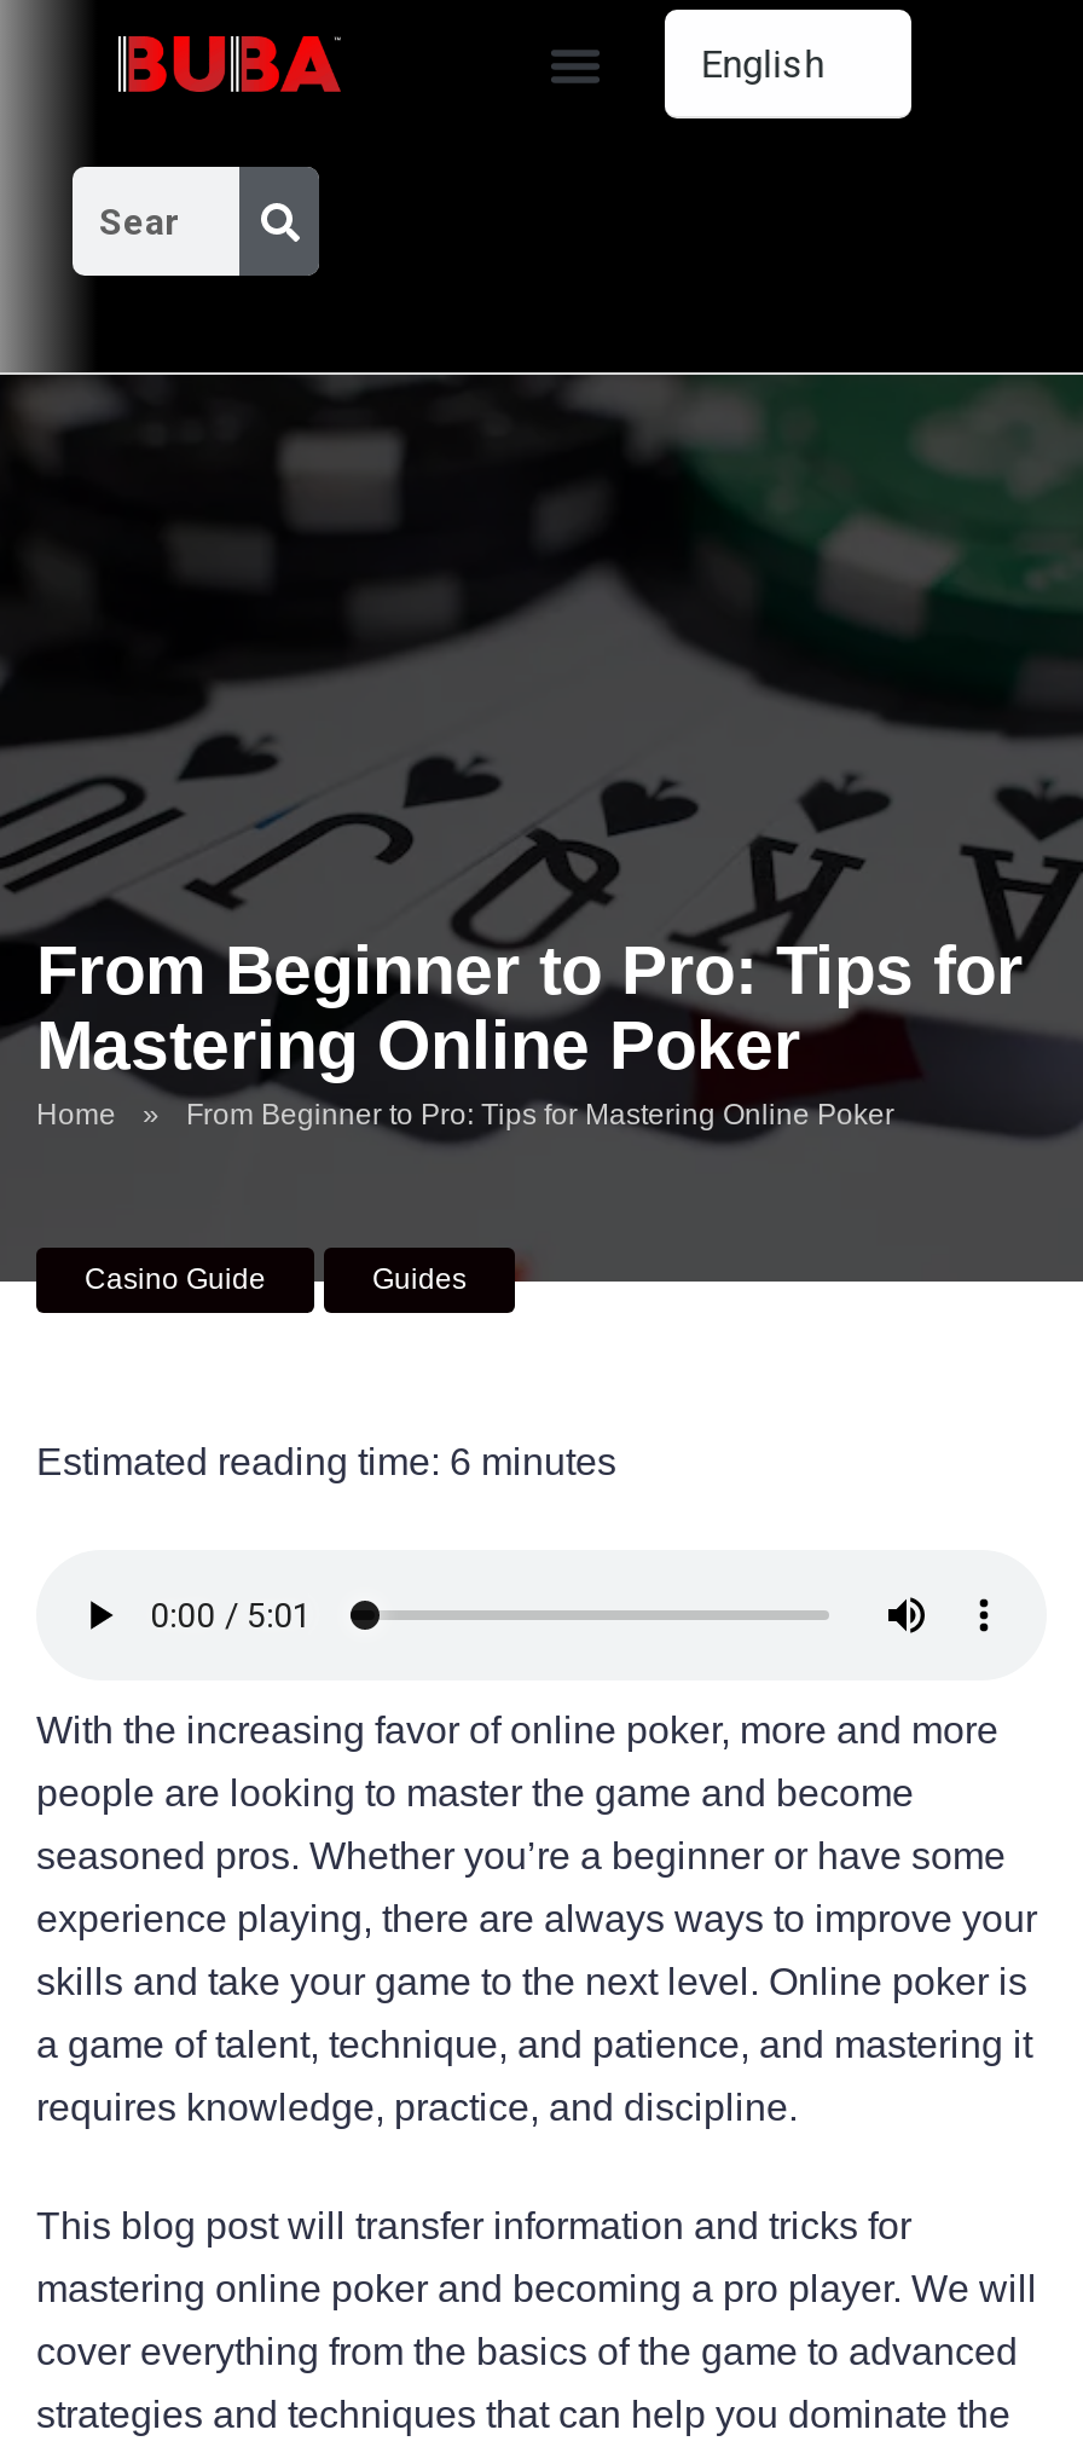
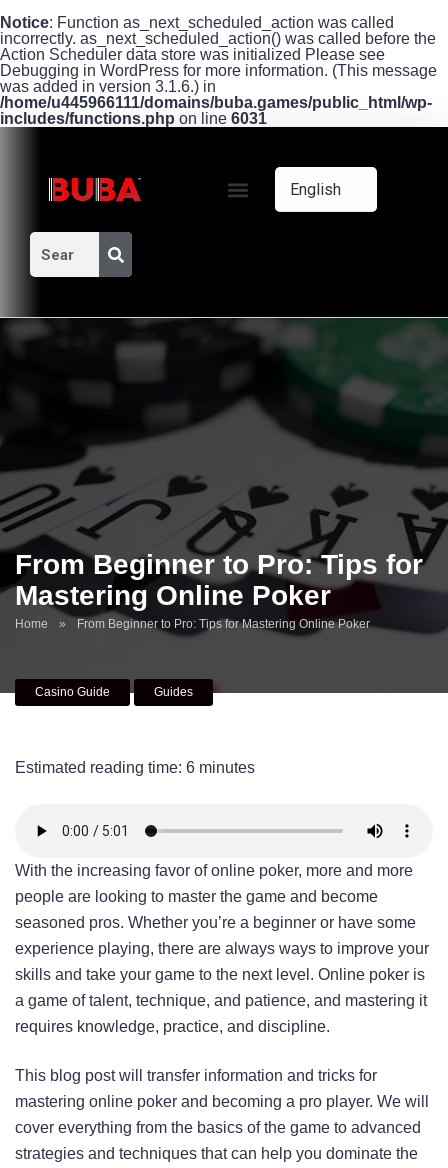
none -> [0,14,445,128] [image] | Notice: Function as_next_scheduled_action was called | incorrectly. as_next_scheduled_action() was called before the | Action Scheduler data store was initialized Please see | Debugging in WordPress for more information. (This message | was added in version 3.1.6.) in | /home/u445966111/domains/buba.games/public_html/wp- | includes/functions.php on line 6031

